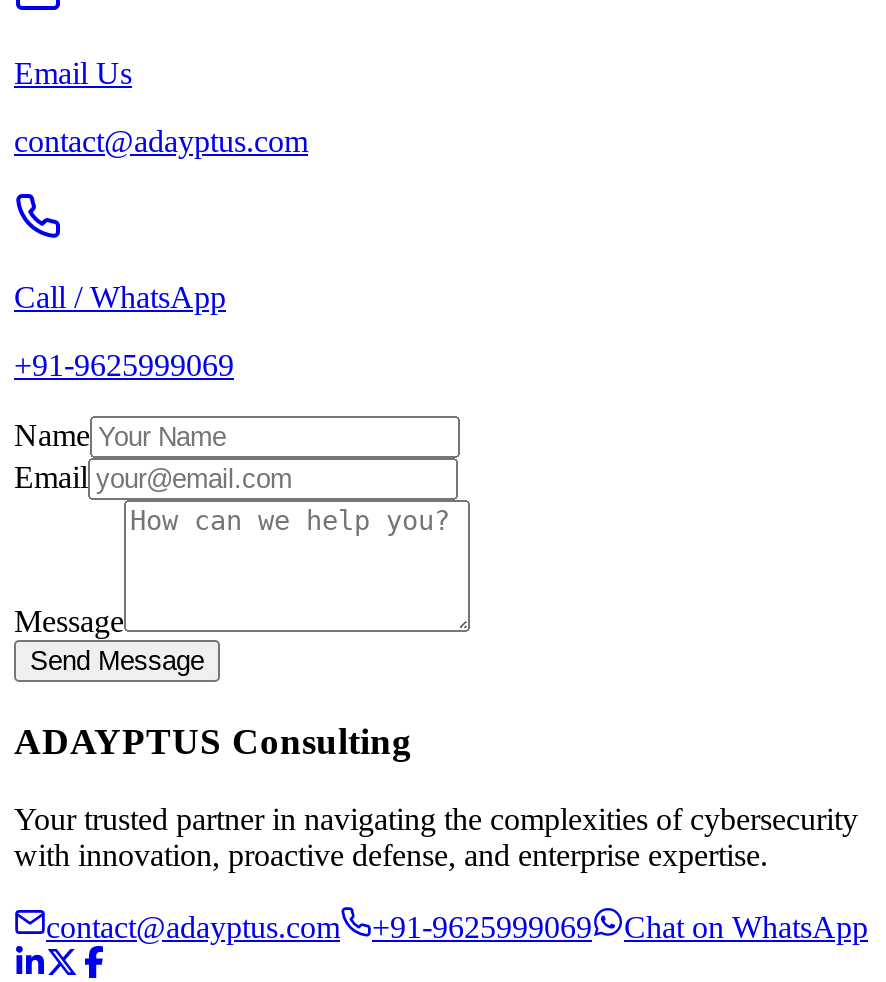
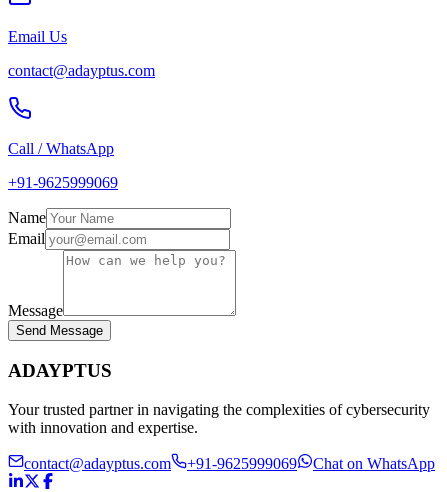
[14,720,412,762] ADAYPTUS Consulting -> [8,360,112,381] ADAYPTUS
[14,838,768,872] with innovation, proactive defense, and enterprise expertise. -> [8,419,198,436] with innovation and expertise.

